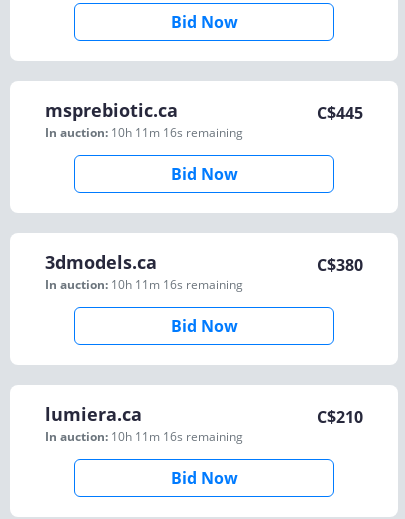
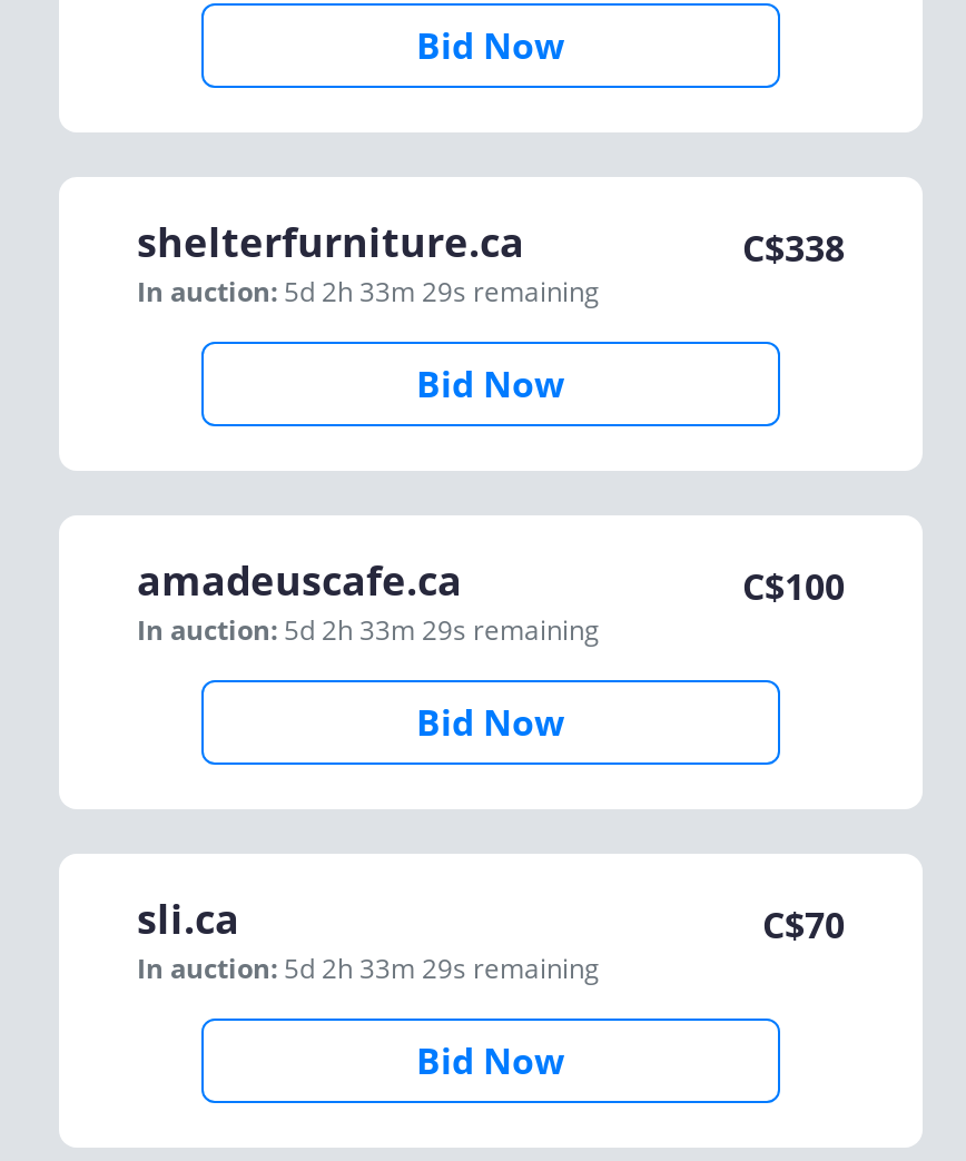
[45,98,243,141] msprebiotic.ca | In auction: 10h 11m 16s remaining -> [137,215,600,311] shelterfurniture.ca | In auction: 5d 2h 33m 29s remaining
[317,102,363,124] C$445 -> [742,224,845,273] C$338
[45,250,243,293] 3dmodels.ca | In auction: 10h 11m 16s remaining -> [137,553,600,649] amadeuscafe.ca | In auction: 5d 2h 33m 29s remaining
[317,254,363,276] C$380 -> [742,562,845,611] C$100
[45,402,243,445] lumiera.ca | In auction: 10h 11m 16s remaining -> [137,892,600,987] sli.ca | In auction: 5d 2h 33m 29s remaining
[317,406,363,428] C$210 -> [762,901,845,950] C$70

